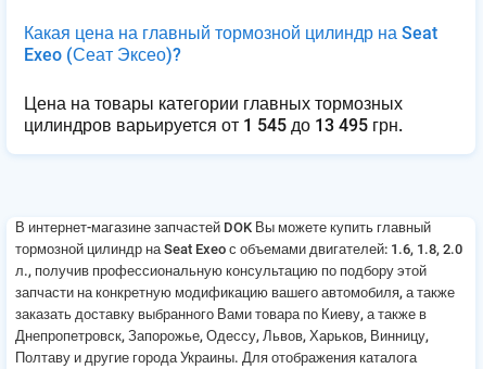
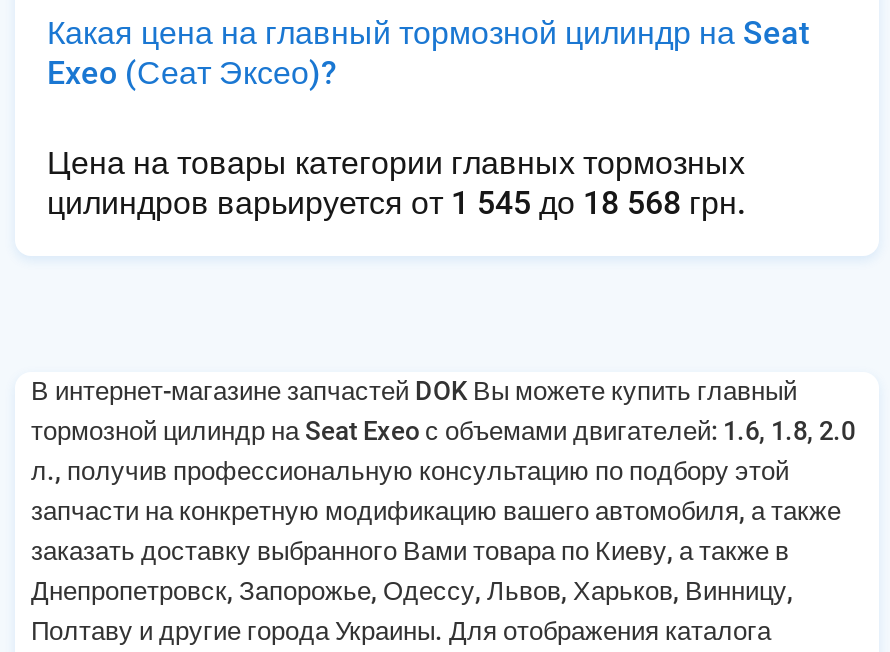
[24,115,403,136] цилиндров варьируется от 1 545 до 13 495 грн. -> [47,184,745,222] цилиндров варьируется от 1 545 до 18 568 грн.

